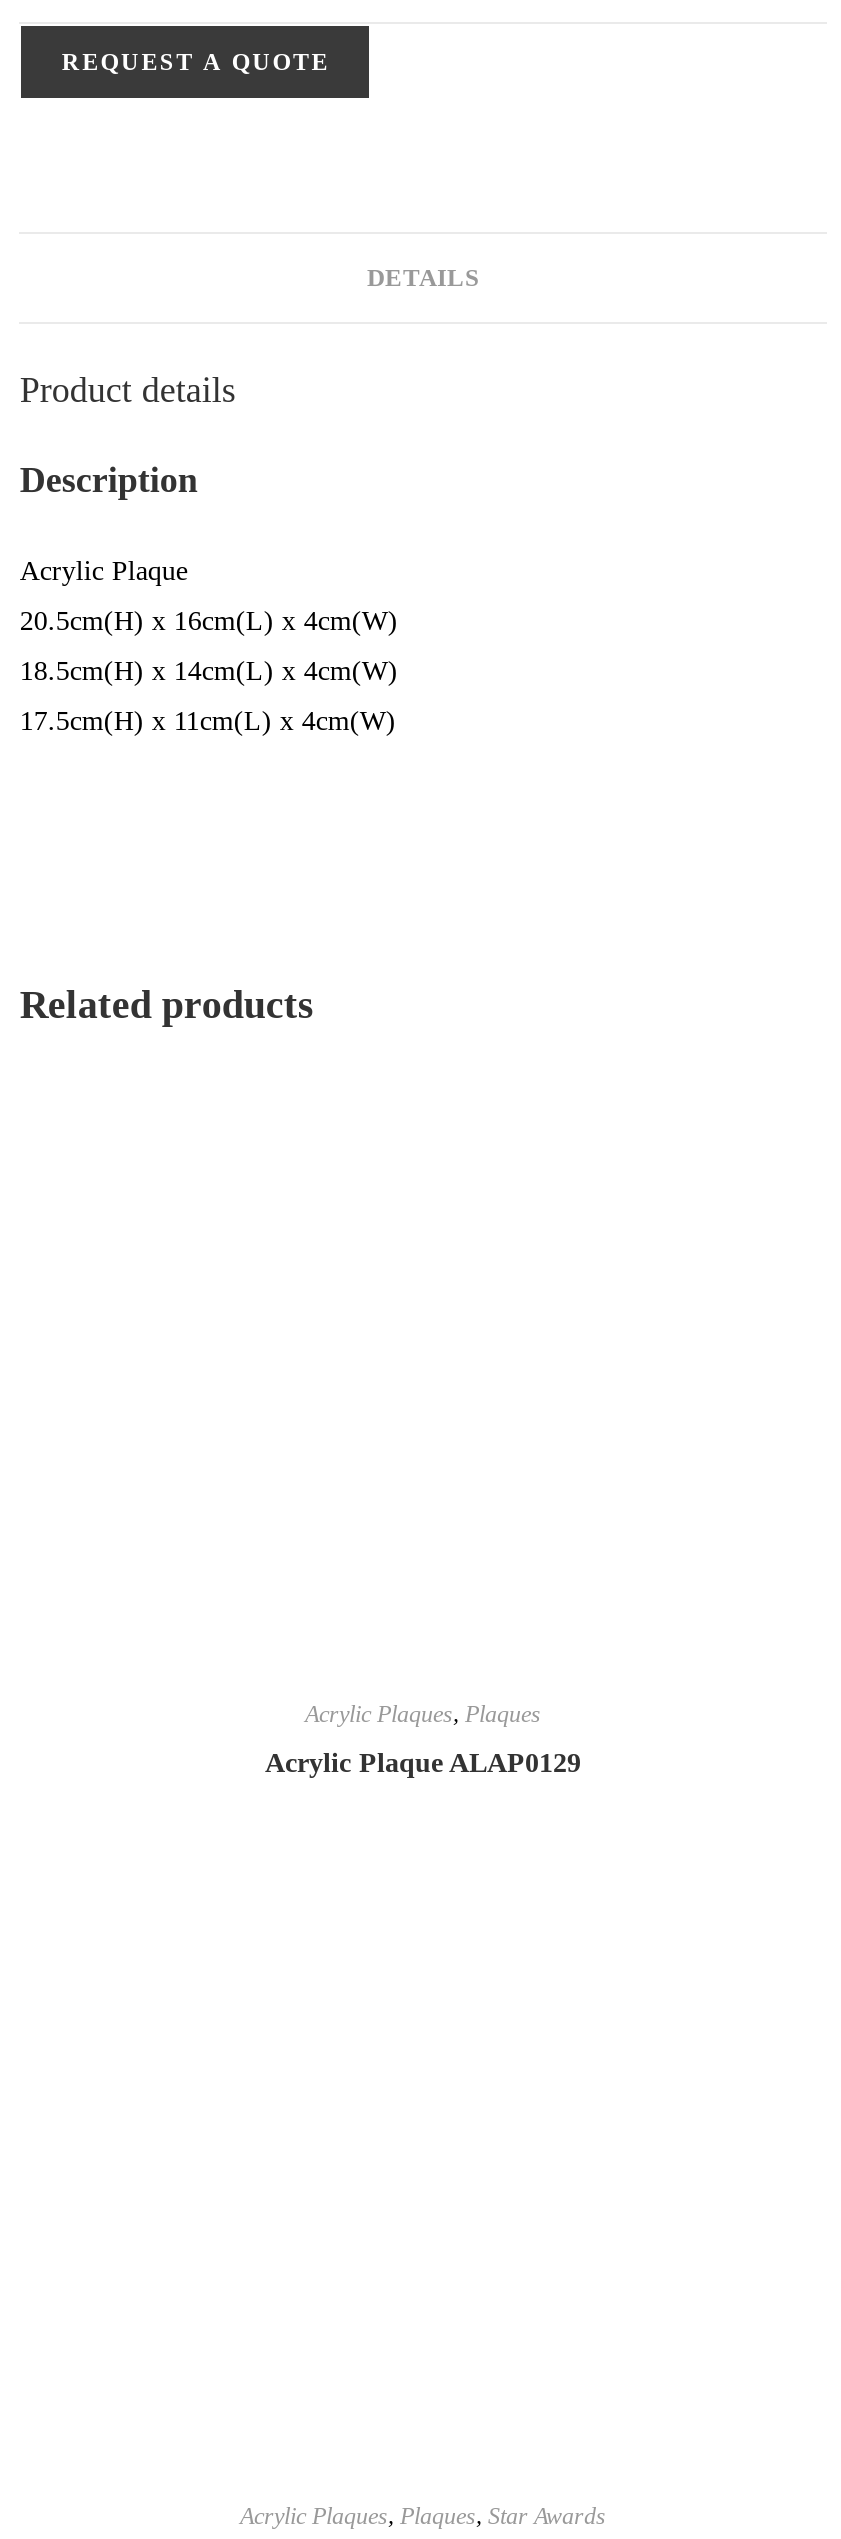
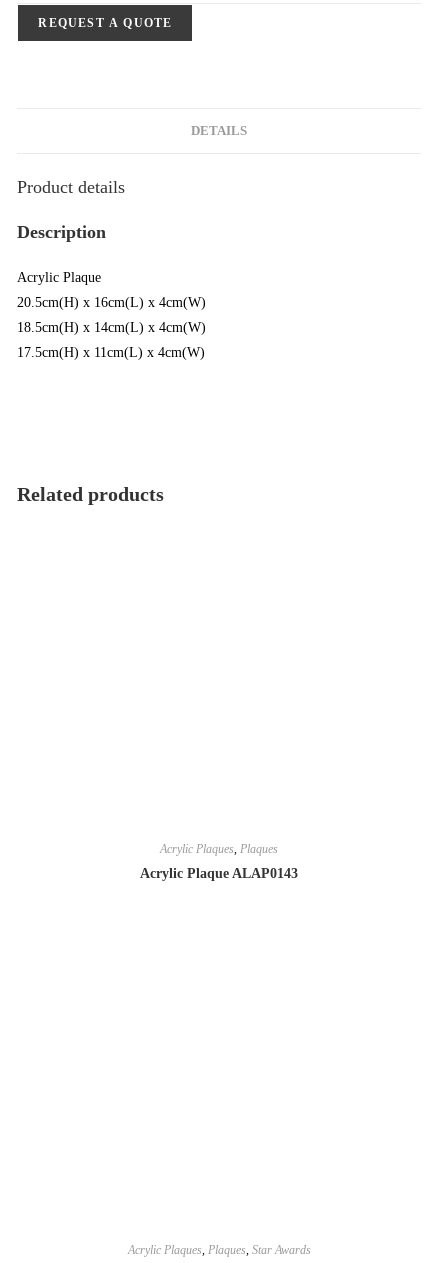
[265,1748,581,1778] Acrylic Plaque ALAP0129 -> [140,866,298,881] Acrylic Plaque ALAP0143

